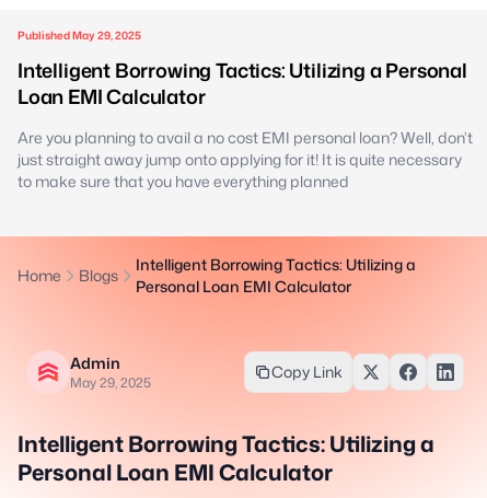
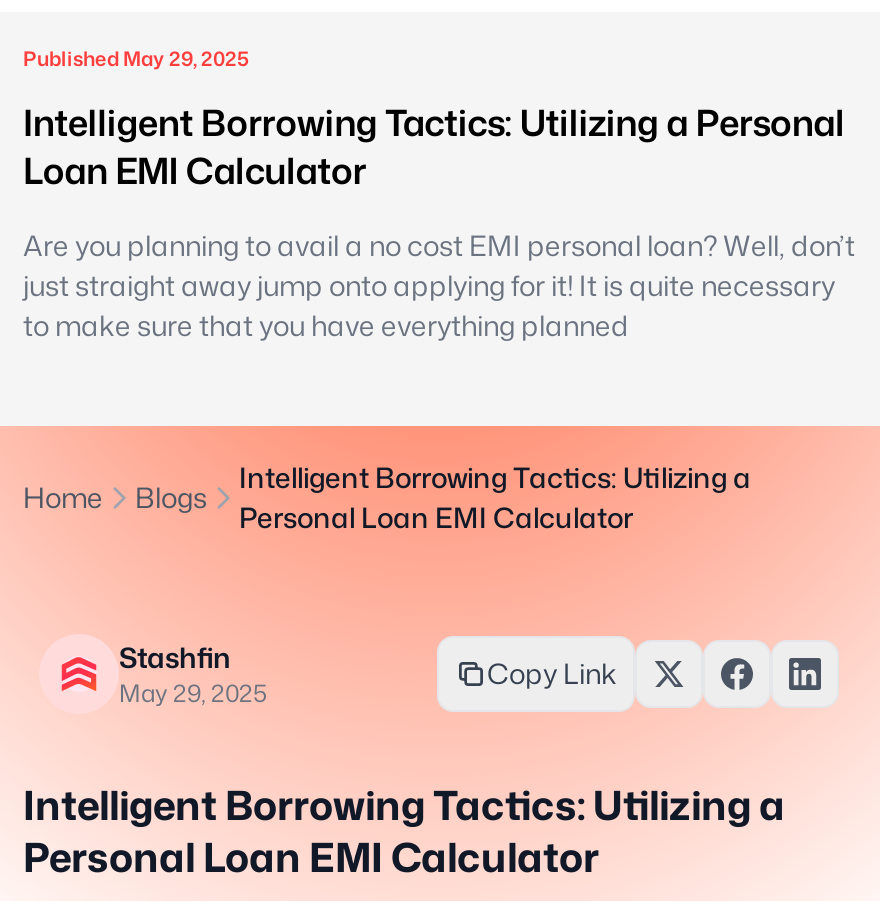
[70,352,120,373] Admin -> [119,638,231,676] Stashfin

